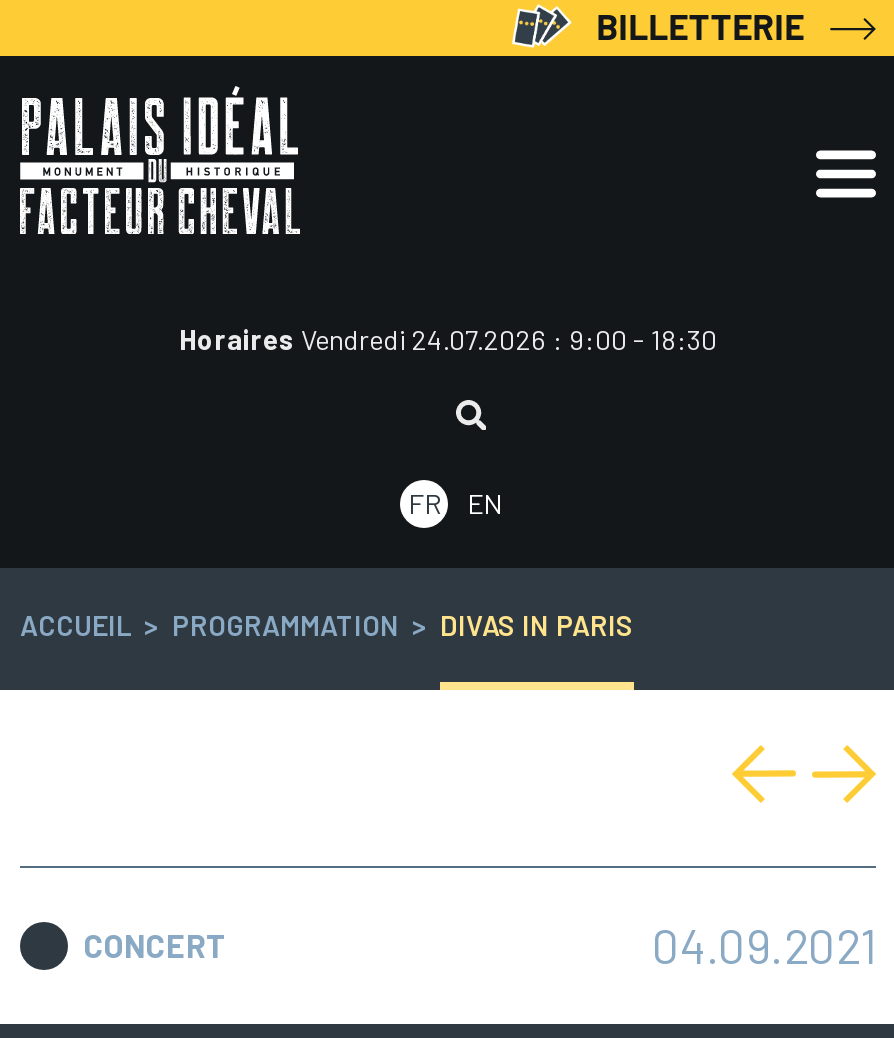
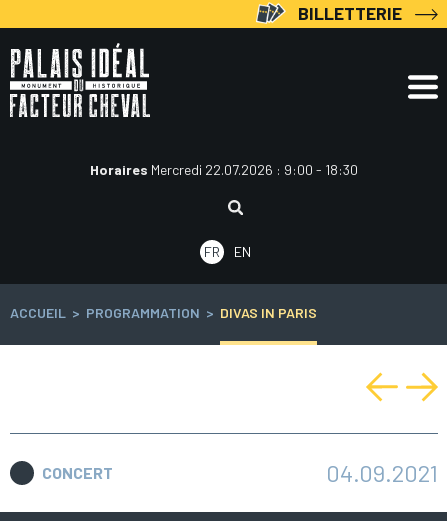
[179,322,717,356] Horaires Vendredi 24.07.2026 : 9:00 - 18:30 -> [90,161,358,178] Horaires Mercredi 22.07.2026 : 9:00 - 18:30

